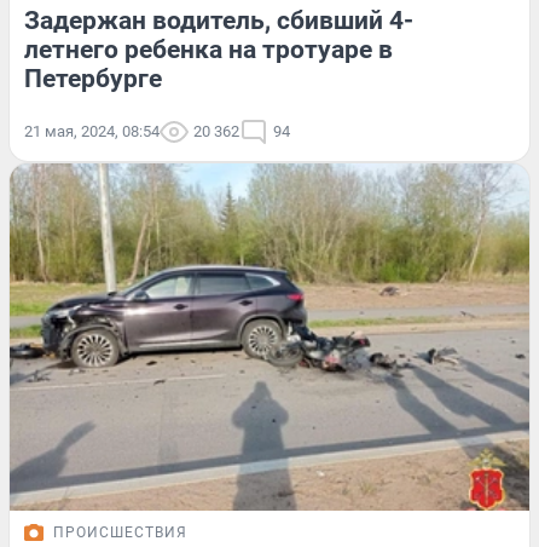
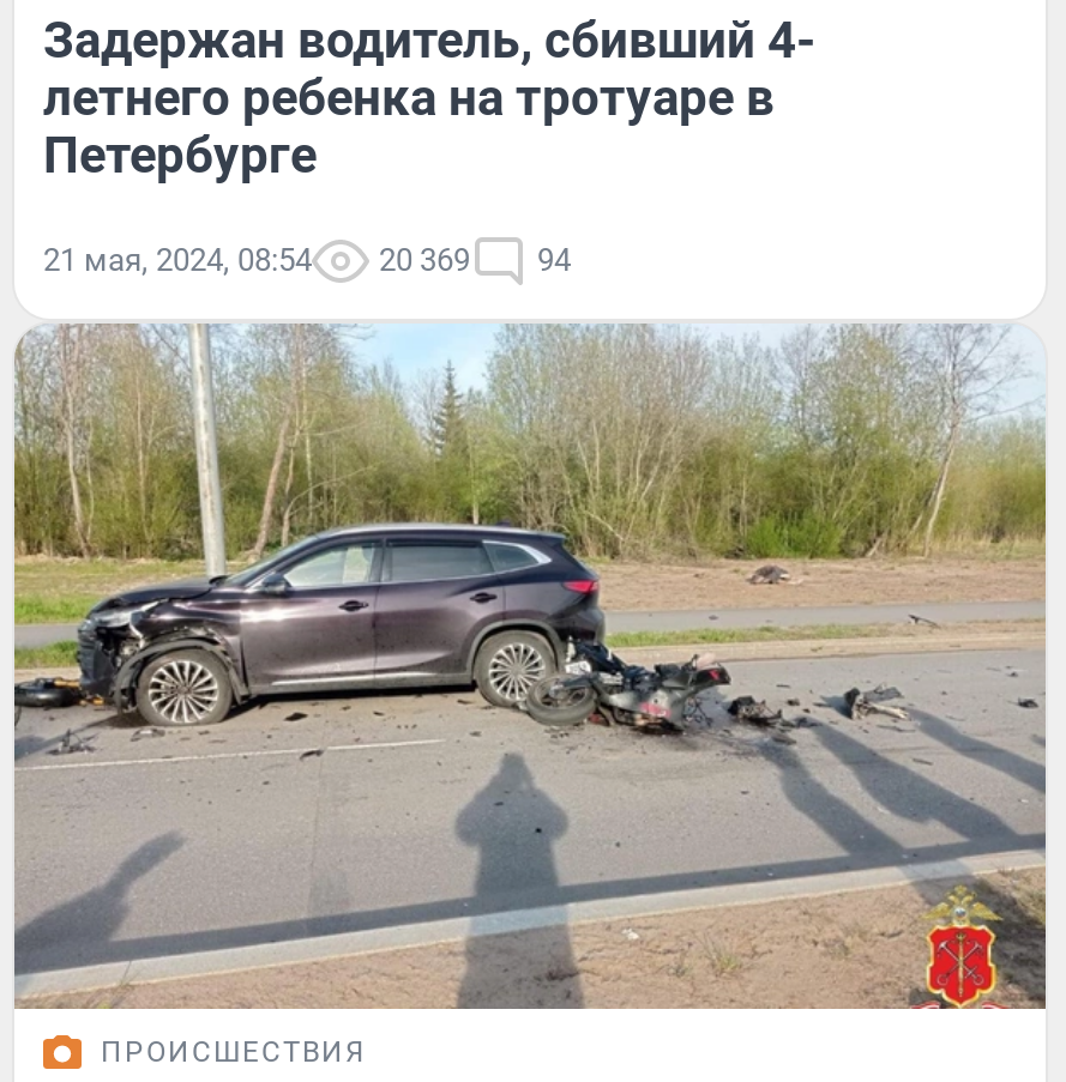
[24,122,290,140] 21 мая, 2024, 08:54 20 362 94 -> [43,241,571,277] 21 мая, 2024, 08:54 20 369 94

